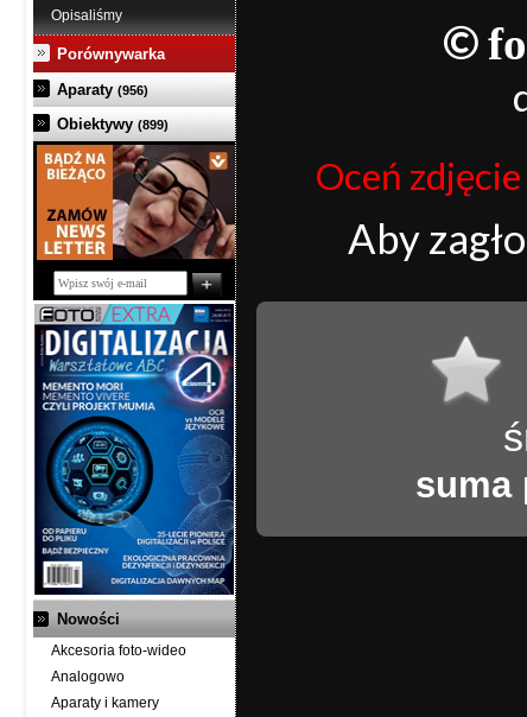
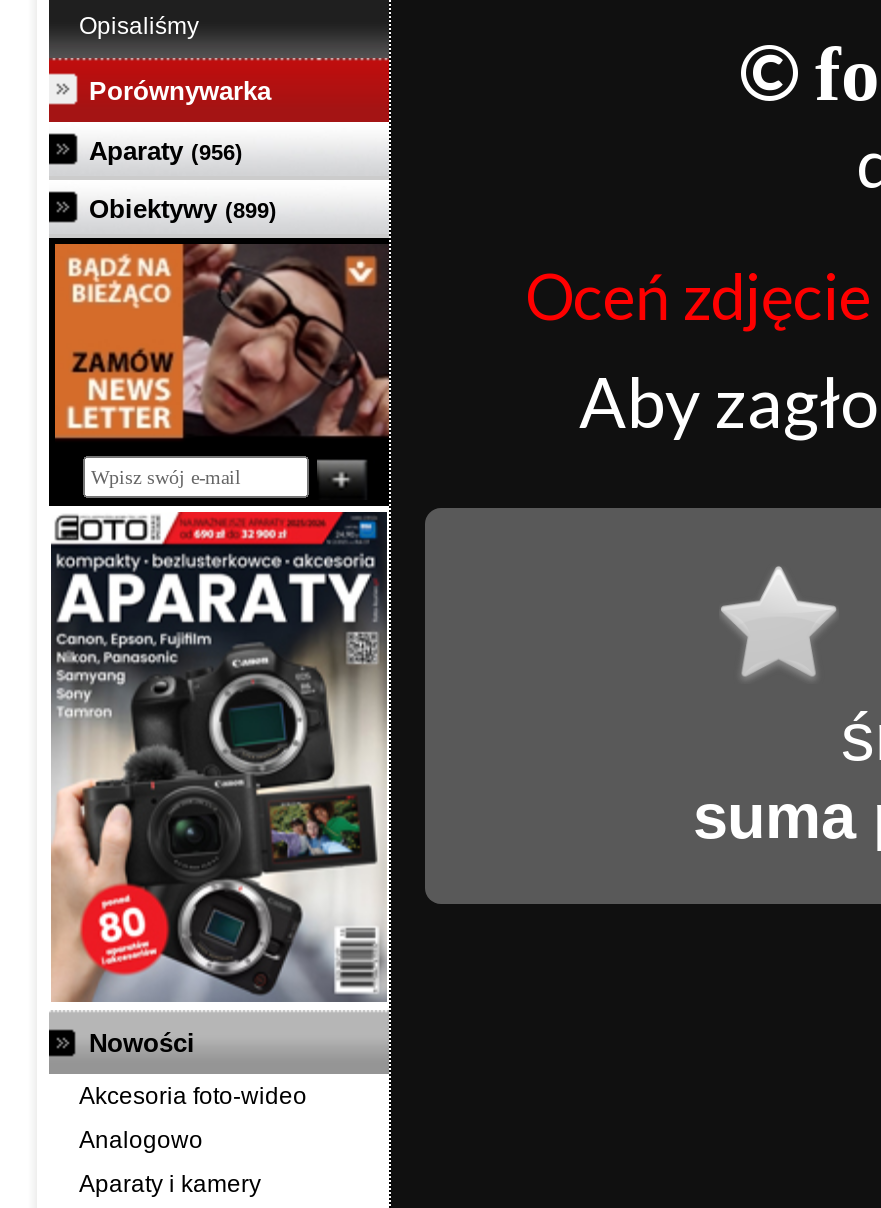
[33,303,235,596] [image] -> [51,510,389,1004] [image]

